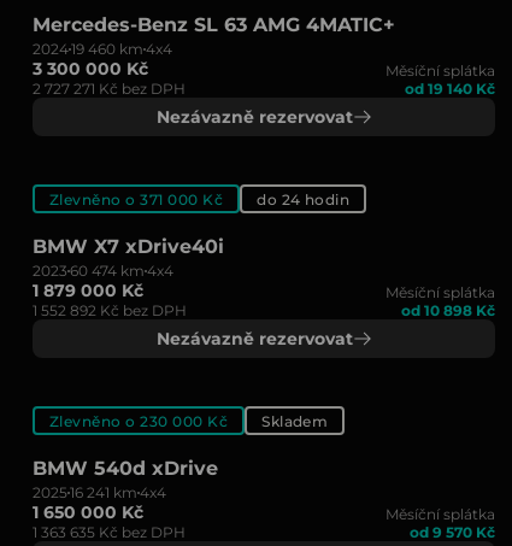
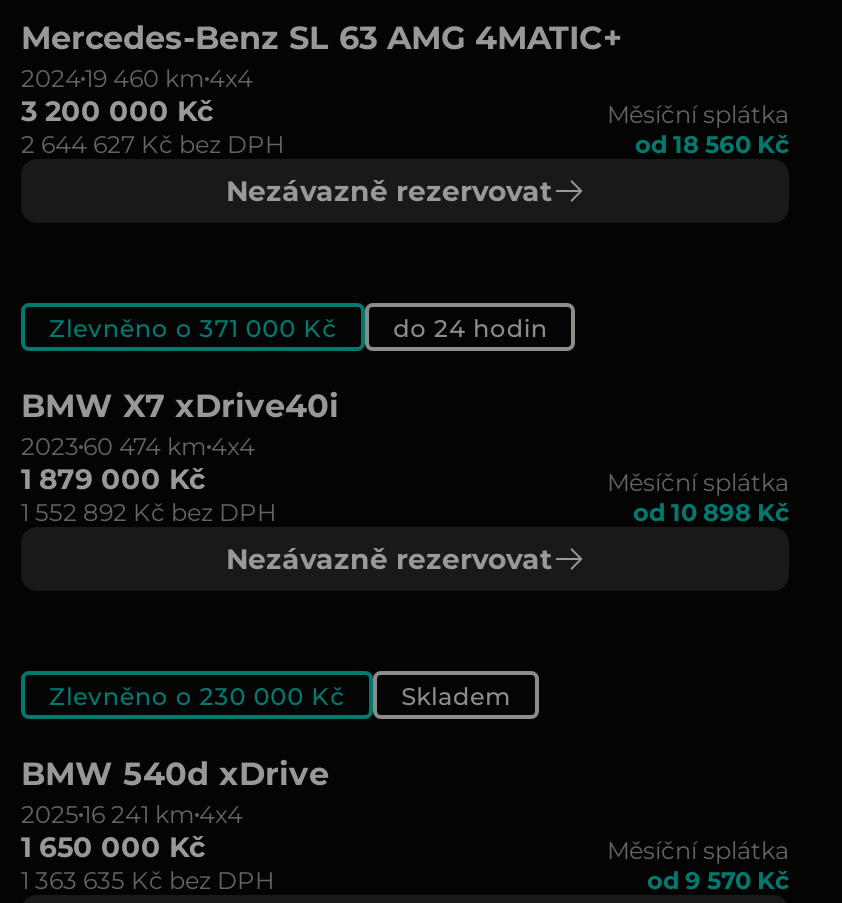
[33,58,148,80] 3 300 000 Kč -> [21,93,213,129] 3 200 000 Kč
[33,80,186,98] 2 727 271 Kč bez DPH -> [21,129,285,159] 2 644 627 Kč bez DPH
[405,80,495,98] od 19 140 Kč -> [635,129,789,159] od 18 560 Kč

